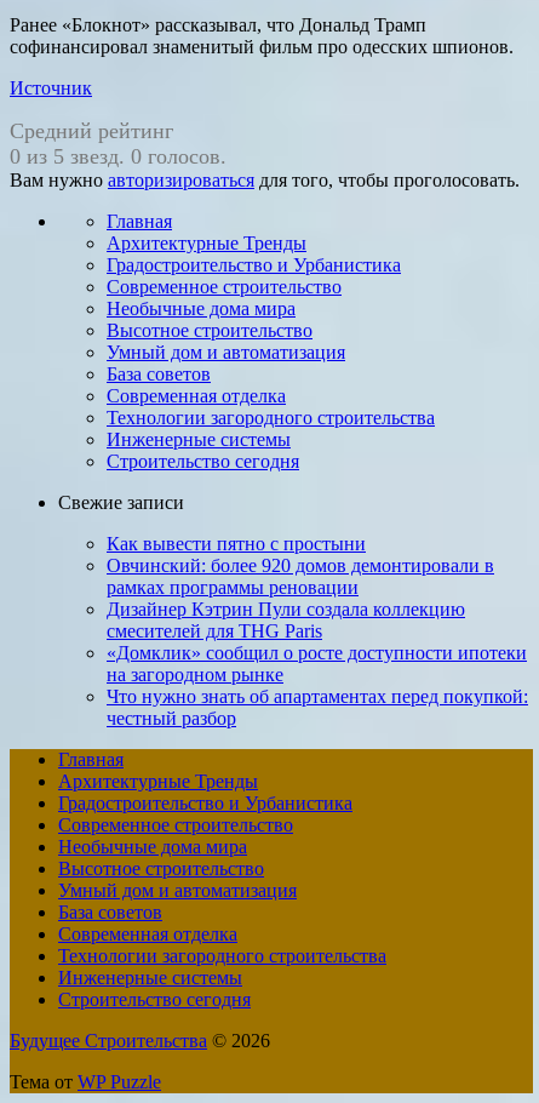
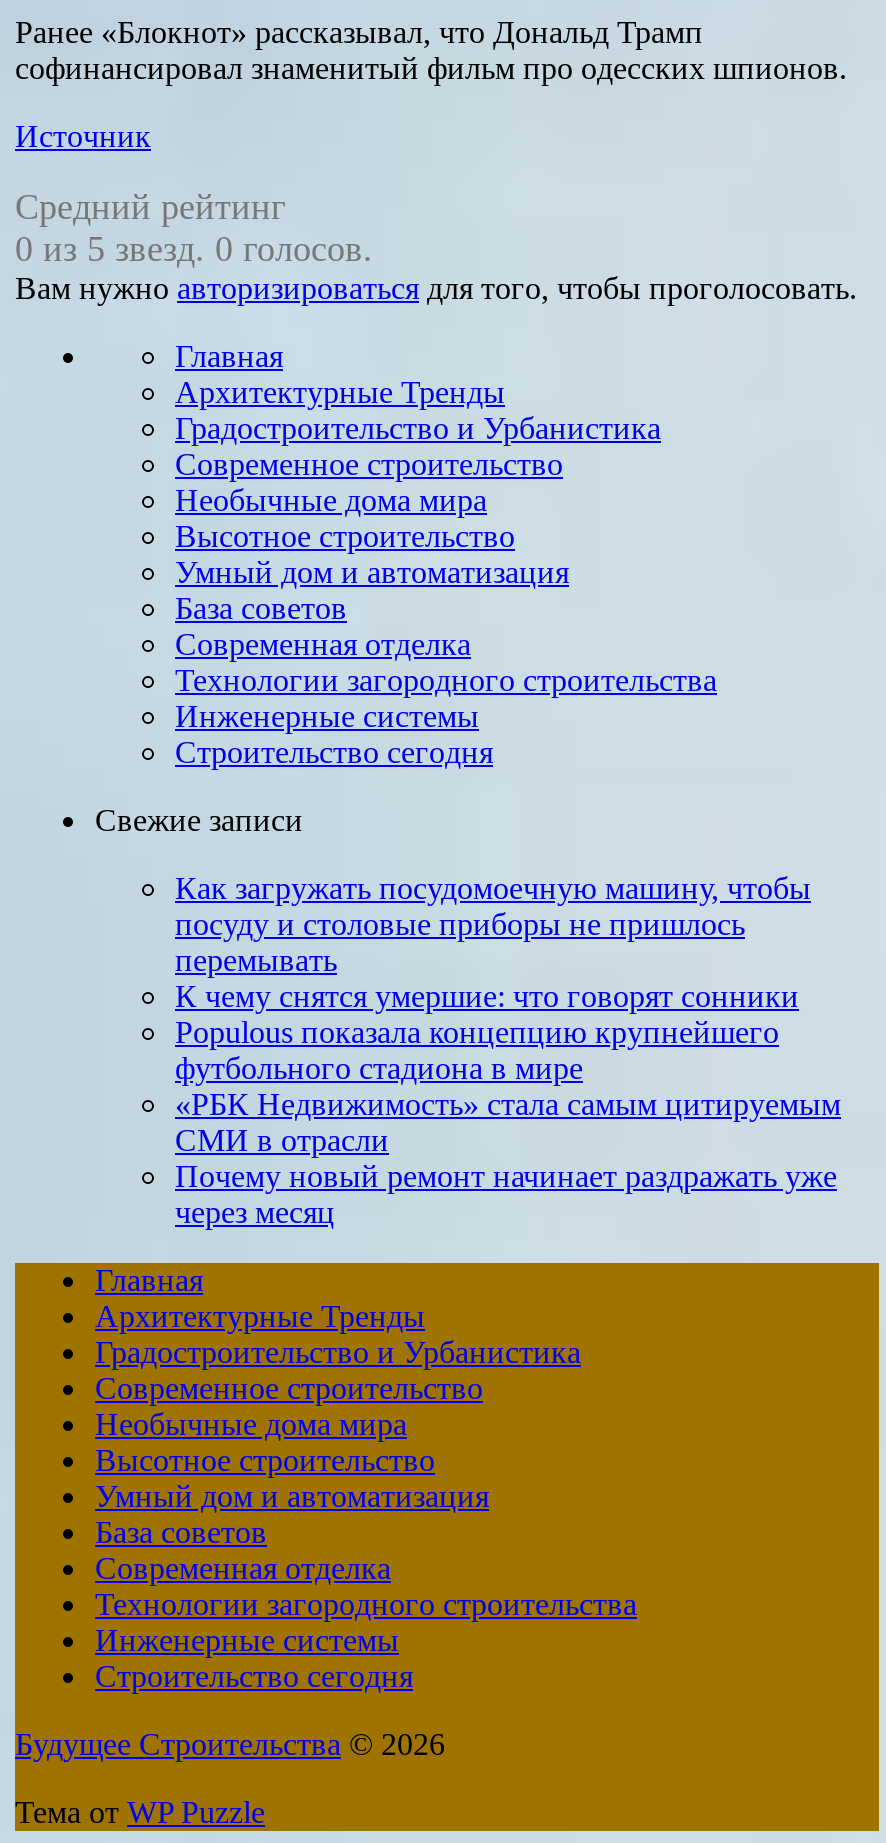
[107,533,528,728] Как вывести пятно с простыни | Овчинский: более 920 домов демонтировали в | рамках программы реновации | Дизайнер Кэтрин Пули создала коллекцию | смесителей для THG Paris | «Домклик» сообщил о росте доступности ипотеки | на загородном рынке | Что нужно знать об апартаментах перед покупкой: | честный разбор -> [175,871,841,1229] Как загружать посудомоечную машину, чтобы | посуду и столовые приборы не пришлось | перемывать | К чему снятся умершие: что говорят сонники | Populous показала концепцию крупнейшего | футбольного стадиона в мире | «РБК Недвижимость» стала самым цитируемым | СМИ в отрасли | Почему новый ремонт начинает раздражать уже | через месяц

